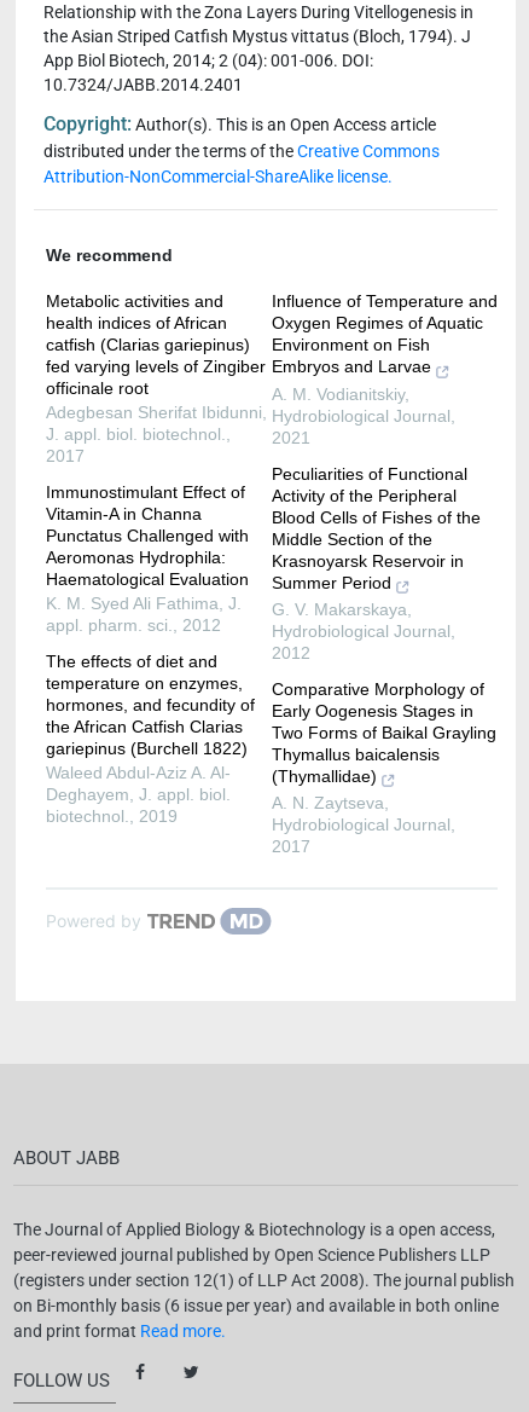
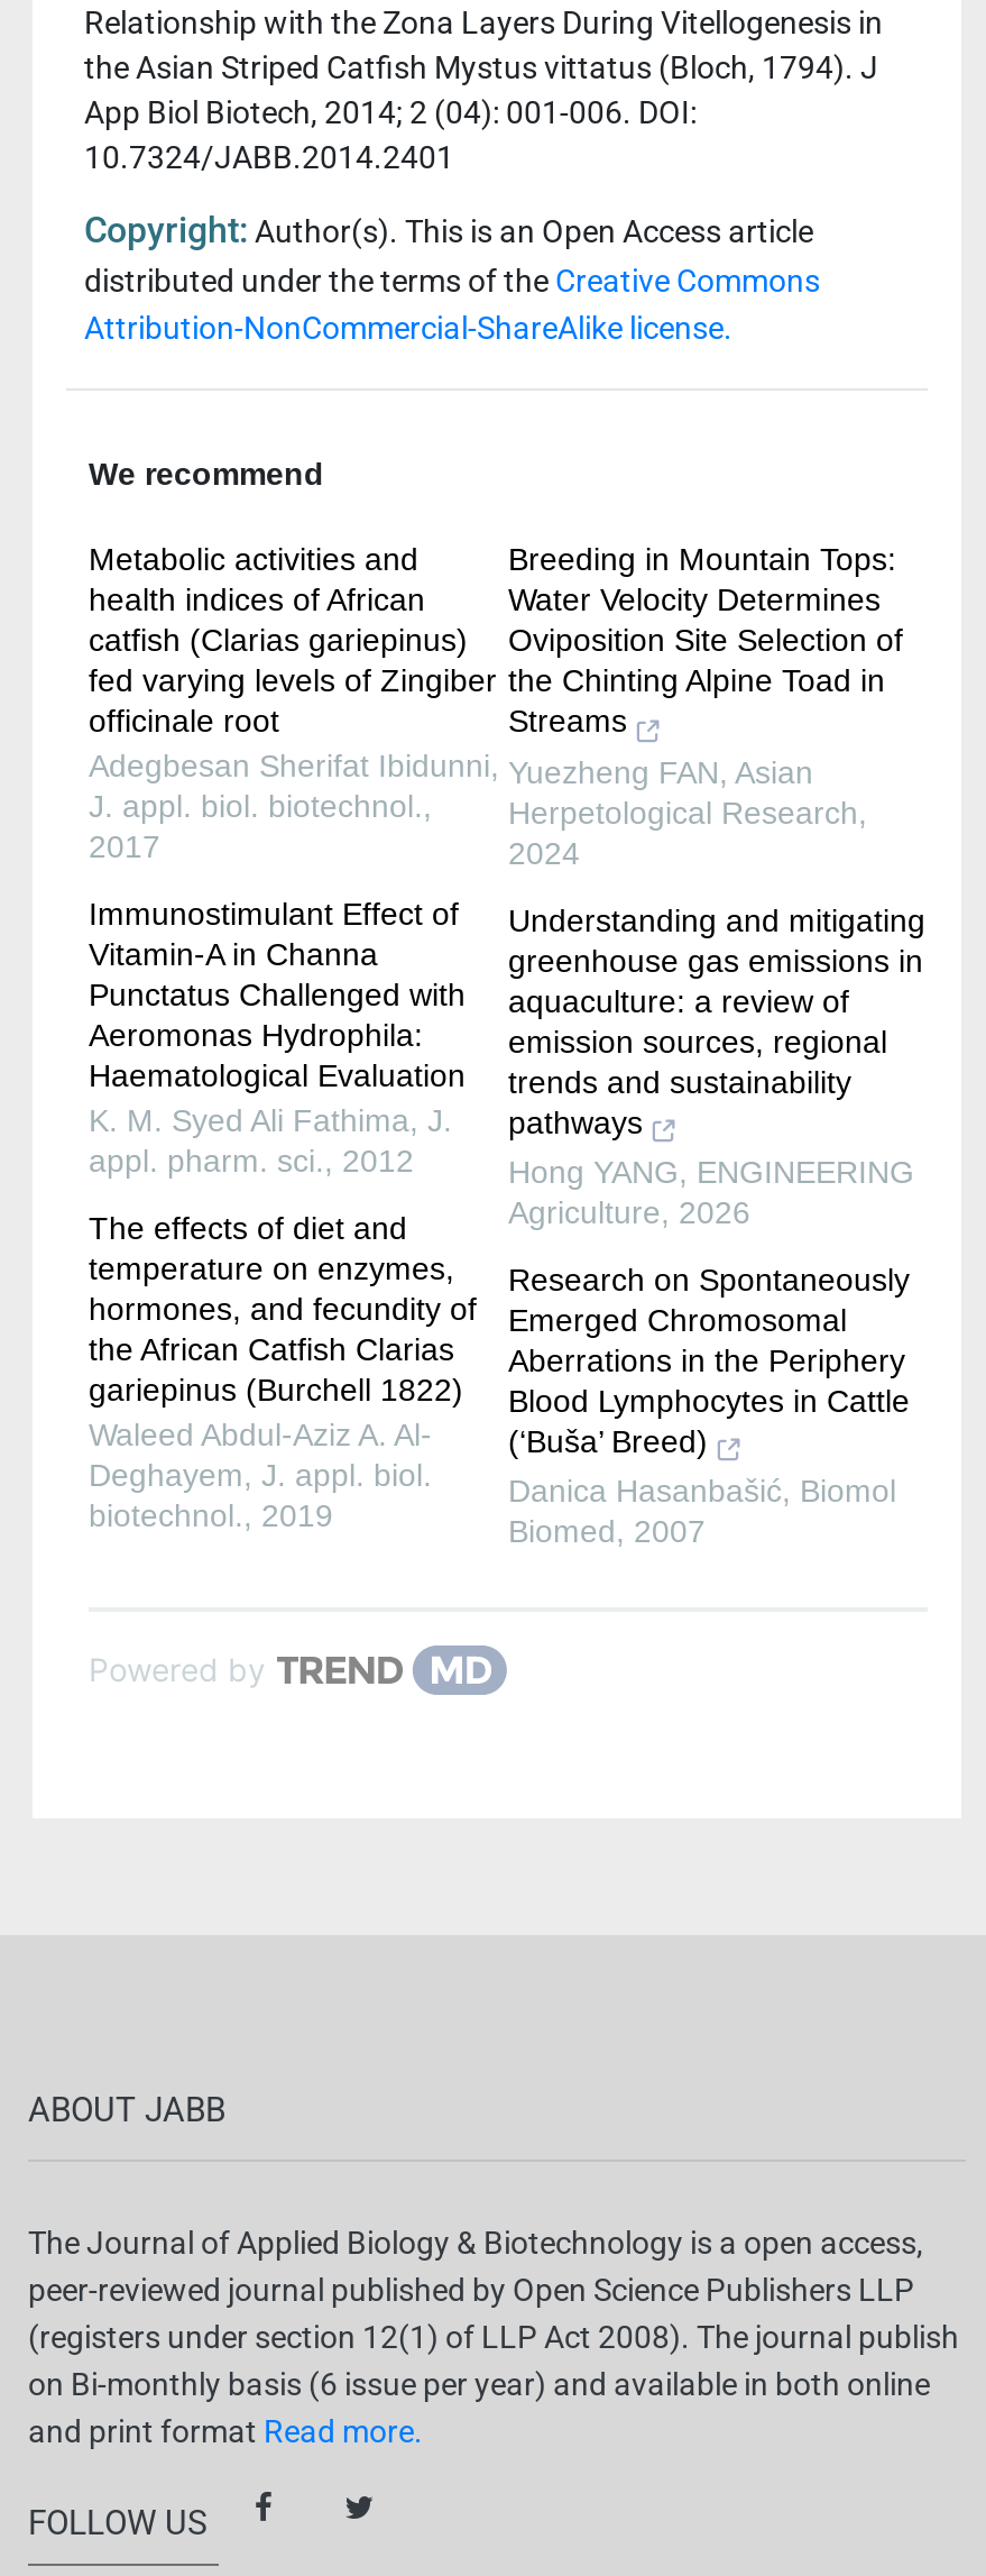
[272,292,498,447] Influence of Temperature and | Oxygen Regimes of Aquatic | Environment on Fish | Embryos and Larvae | A. M. Vodianitskiy, | Hydrobiological Journal, | 2021 -> [508,542,903,870] Breeding in Mountain Tops: | Water Velocity Determines | Oviposition Site Selection of | the Chinting Alpine Toad in | Streams | Yuezheng FAN, Asian | Herpetological Research, | 2024
[272,464,481,662] Peculiarities of Functional | Activity of the Peripheral | Blood Cells of Fishes of the | Middle Section of the | Krasnoyarsk Reservoir in | Summer Period | G. V. Makarskaya, | Hydrobiological Journal, | 2012 -> [508,902,925,1230] Understanding and mitigating | greenhouse gas emissions in | aquaculture: a review of | emission sources, regional | trends and sustainability | pathways | Hong YANG, ENGINEERING | Agriculture, 2026
[272,679,496,856] Comparative Morphology of | Early Oogenesis Stages in | Two Forms of Baikal Grayling | Thymallus baicalensis | (Thymallidae) | A. N. Zaytseva, | Hydrobiological Journal, | 2017 -> [508,1261,910,1549] Research on Spontaneously | Emerged Chromosomal | Aberrations in the Periphery | Blood Lymphocytes in Cattle | (‘Buša’ Breed) | Danica Hasanbašić, Biomol | Biomed, 2007

